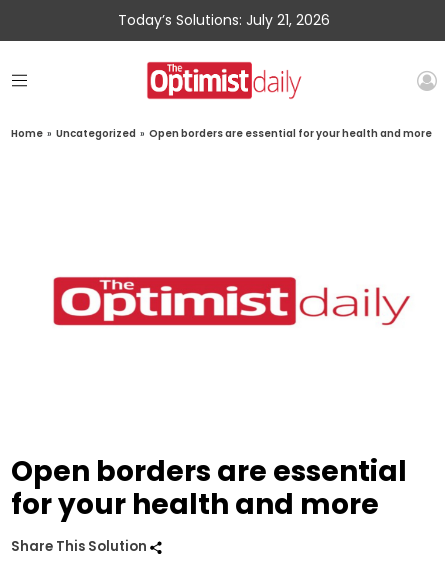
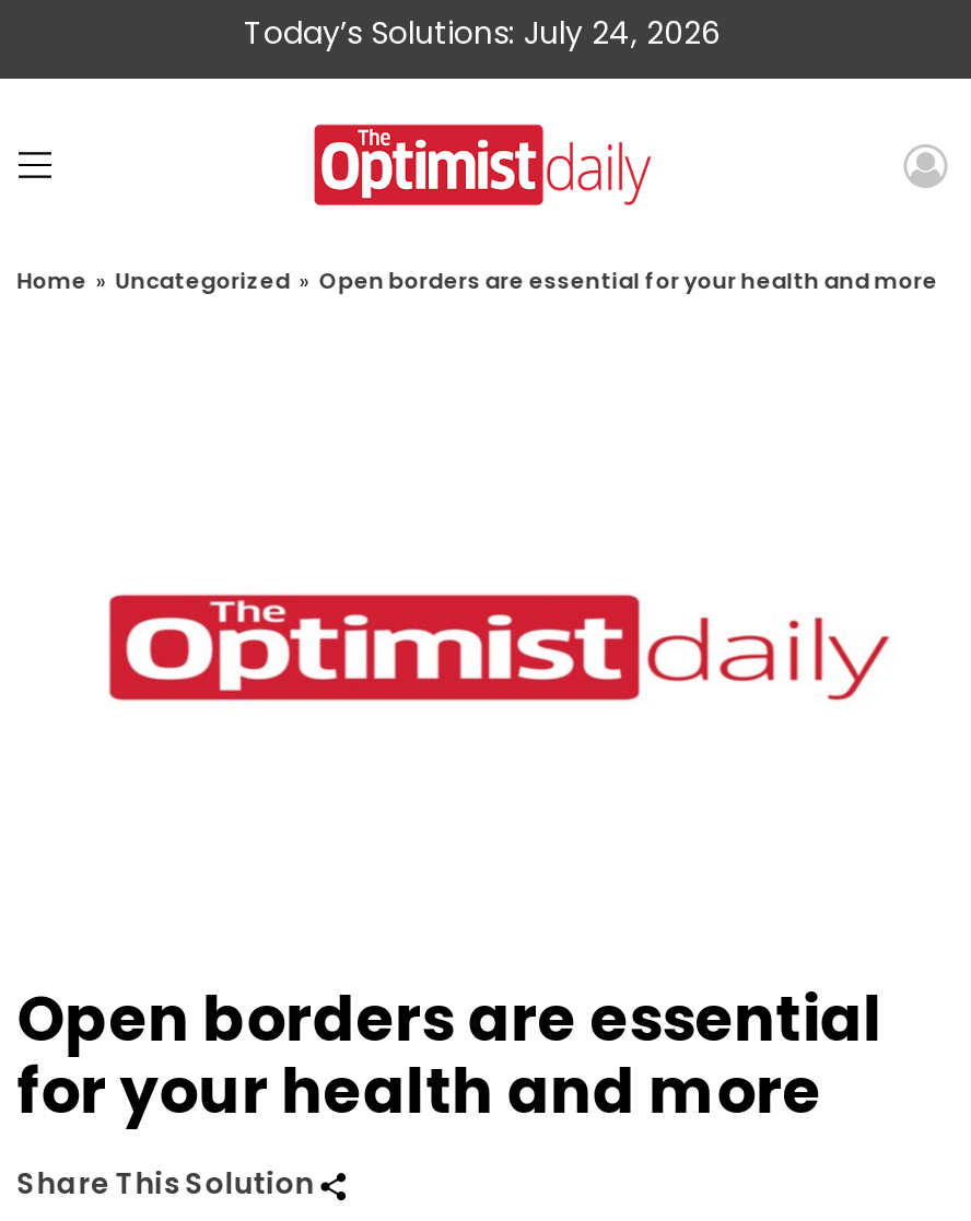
[118,10,330,30] Today’s Solutions: July 21, 2026 -> [244,11,721,55] Today’s Solutions: July 24, 2026

